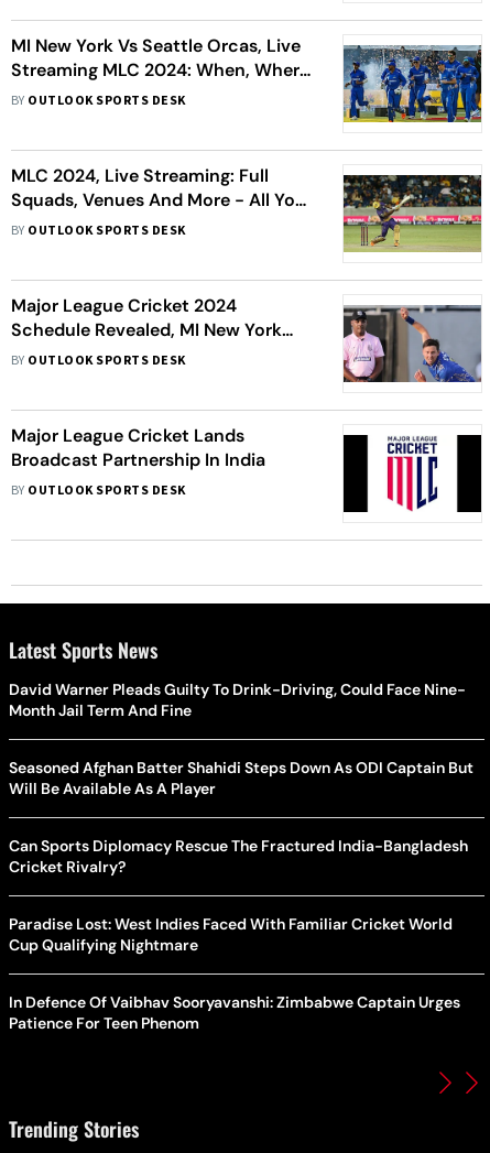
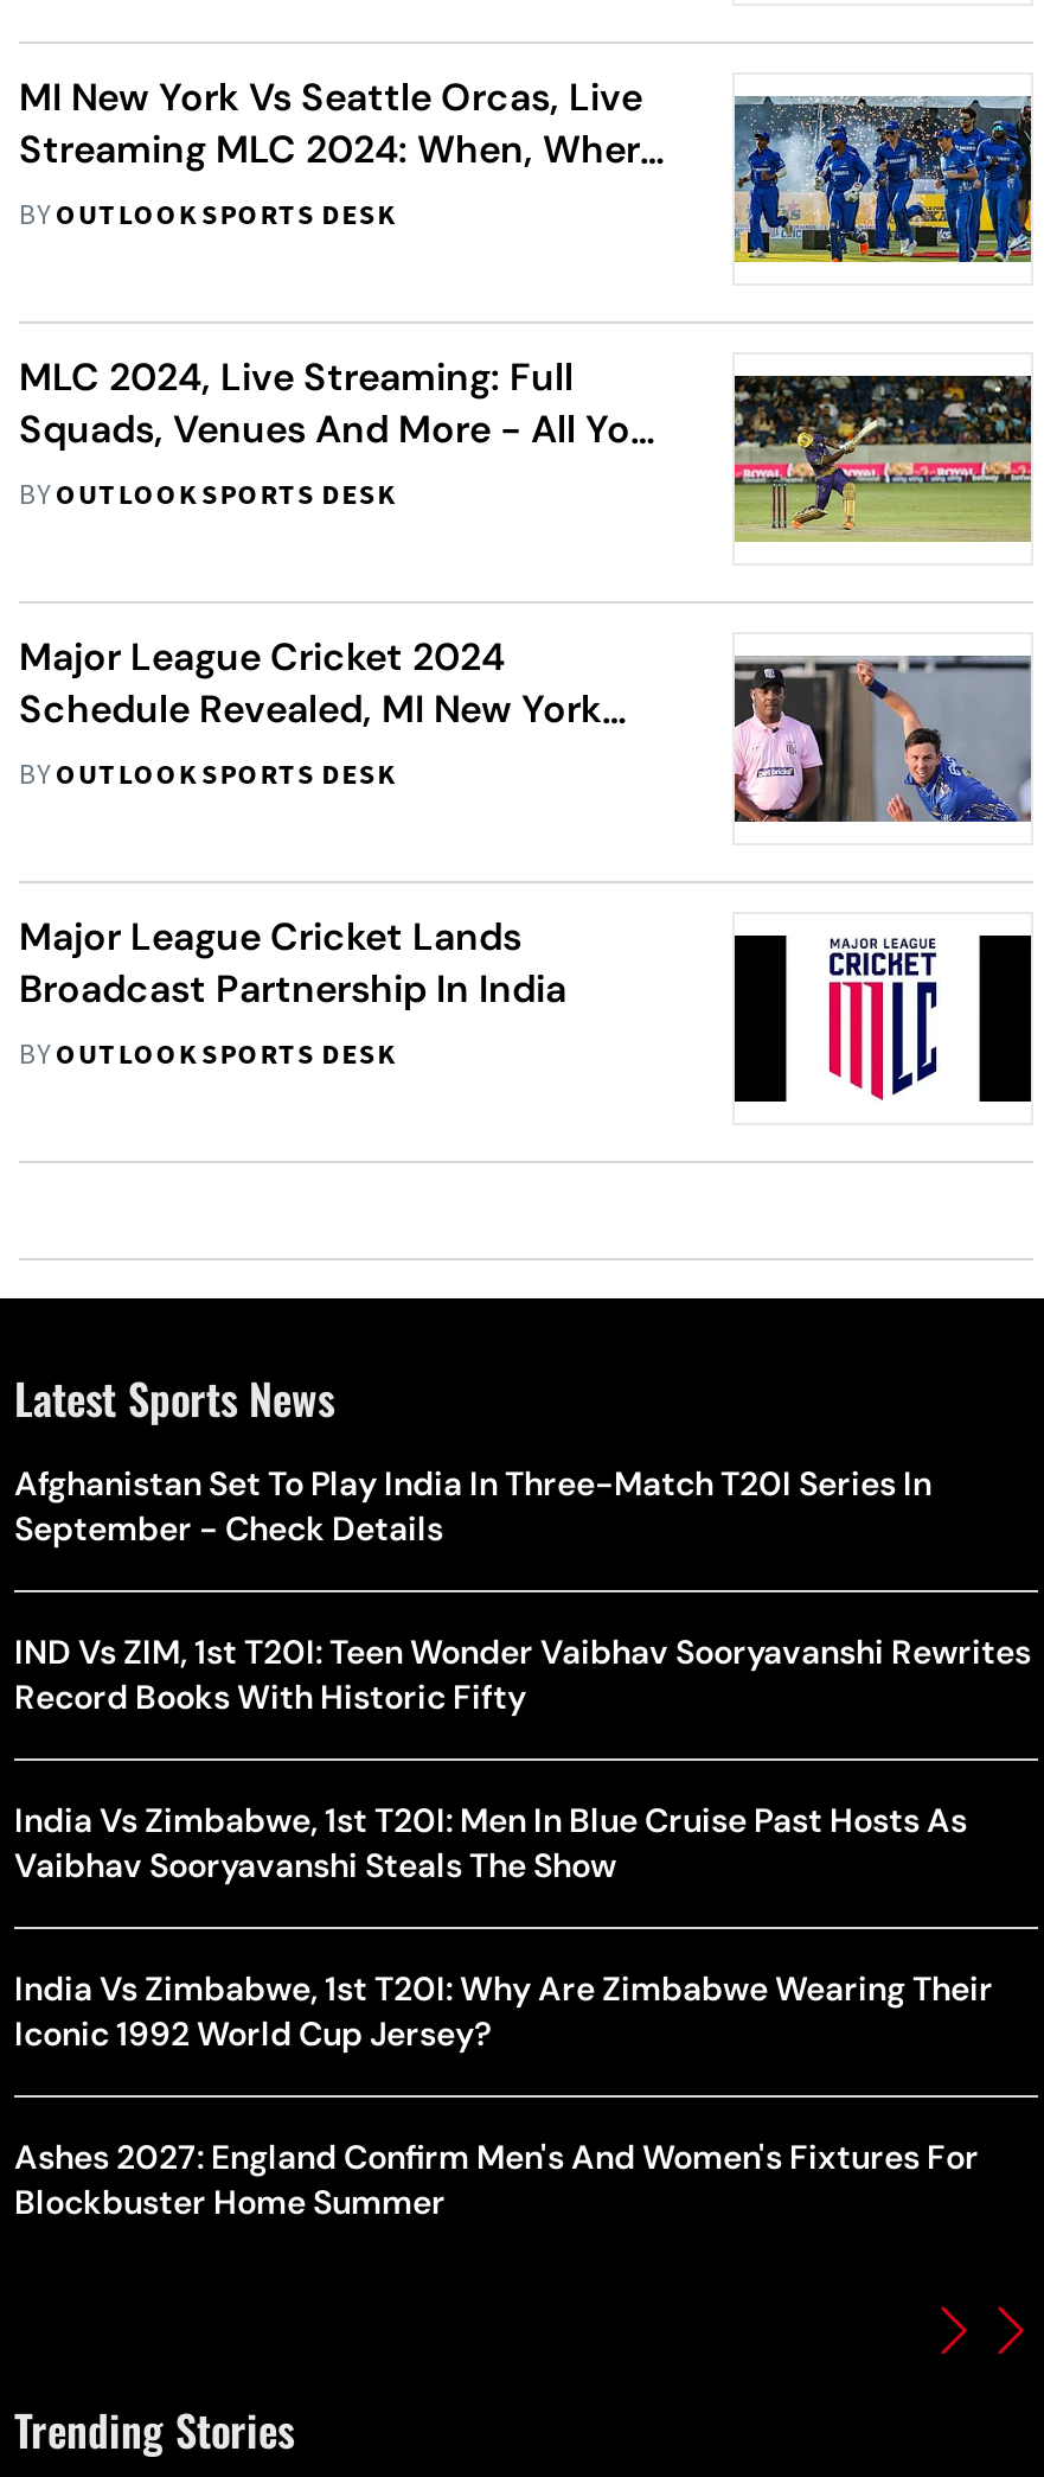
[9,680,466,721] David Warner Pleads Guilty To Drink-Driving, Could Face Nine- | Month Jail Term And Fine -> [14,1463,931,1551] Afghanistan Set To Play India In Three-Match T20I Series In | September - Check Details
[9,758,473,799] Seasoned Afghan Batter Shahidi Steps Down As ODI Captain But | Will Be Available As A Player -> [14,1631,1031,1719] IND Vs ZIM, 1st T20I: Teen Wonder Vaibhav Sooryavanshi Rewrites | Record Books With Historic Fifty
[9,836,468,877] Can Sports Diplomacy Rescue The Fractured India-Bangladesh | Cricket Rivalry? -> [14,1800,967,1887] India Vs Zimbabwe, 1st T20I: Men In Blue Cruise Past Hosts As | Vaibhav Sooryavanshi Steals The Show
[9,914,453,955] Paradise Lost: West Indies Faced With Familiar Cricket World | Cup Qualifying Nightmare -> [14,1968,993,2056] India Vs Zimbabwe, 1st T20I: Why Are Zimbabwe Wearing Their | Iconic 1992 World Cup Jersey?
[9,993,460,1033] In Defence Of Vaibhav Sooryavanshi: Zimbabwe Captain Urges | Patience For Teen Phenom -> [14,2136,979,2224] Ashes 2027: England Confirm Men's And Women's Fixtures For | Blockbuster Home Summer

